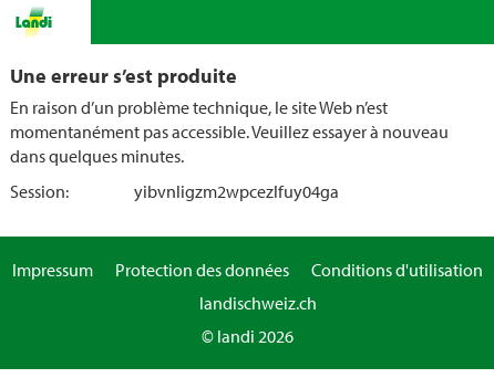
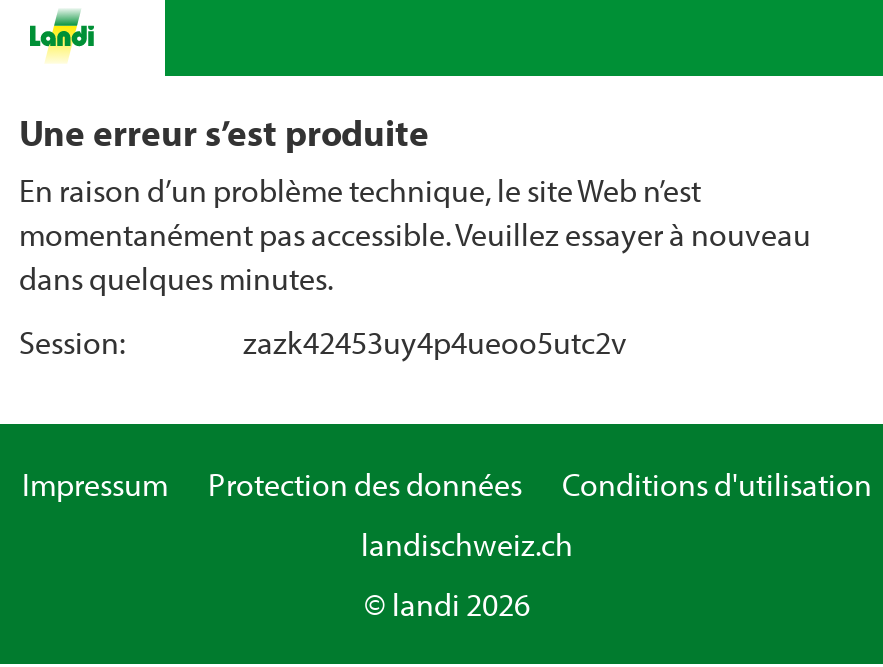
[134,180,339,202] yibvnligzm2wpcezlfuy04ga -> [243,322,627,362] zazk42453uy4p4ueoo5utc2v

